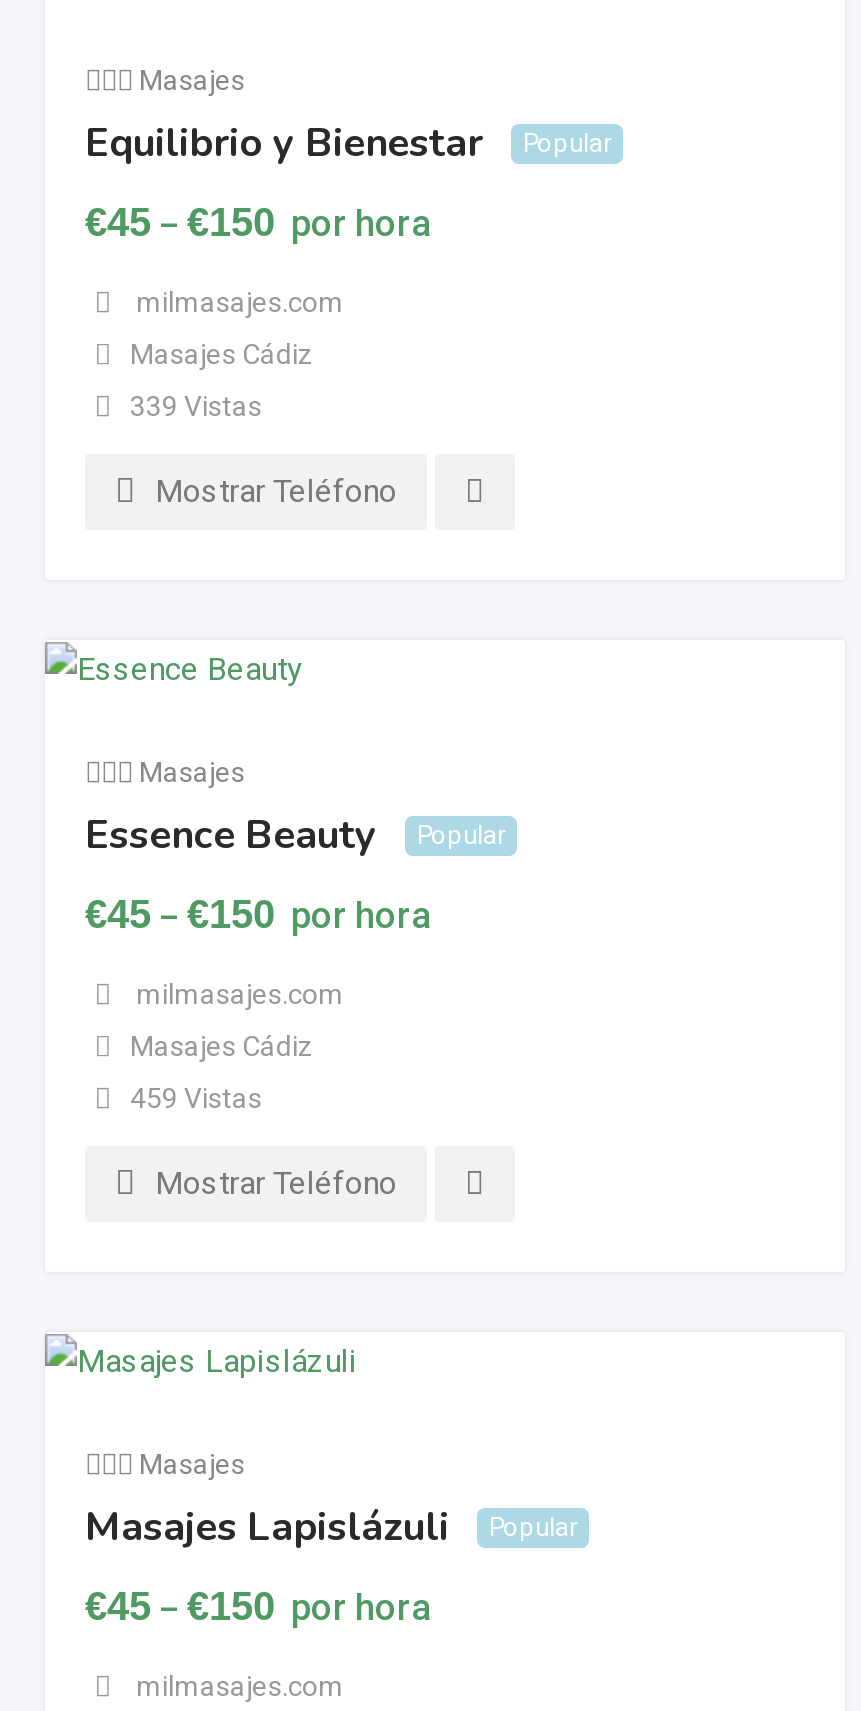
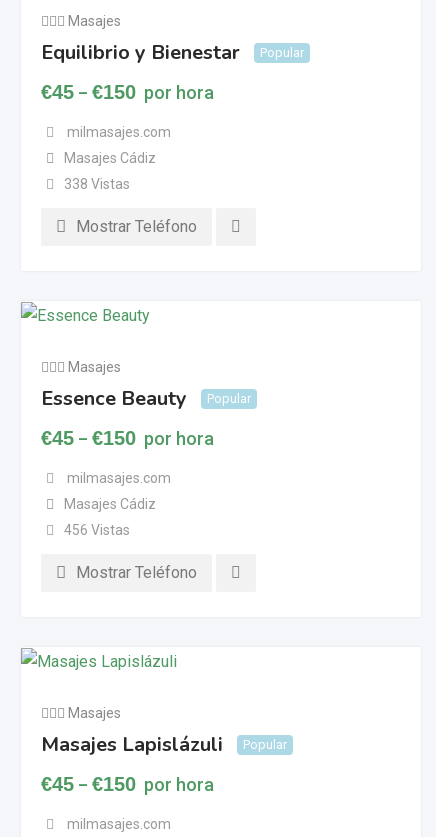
[130,391,262,423] 339 Vistas -> [63,176,129,192] 338 Vistas
[130,1082,262,1114] 459 Vistas -> [63,522,129,538] 456 Vistas

